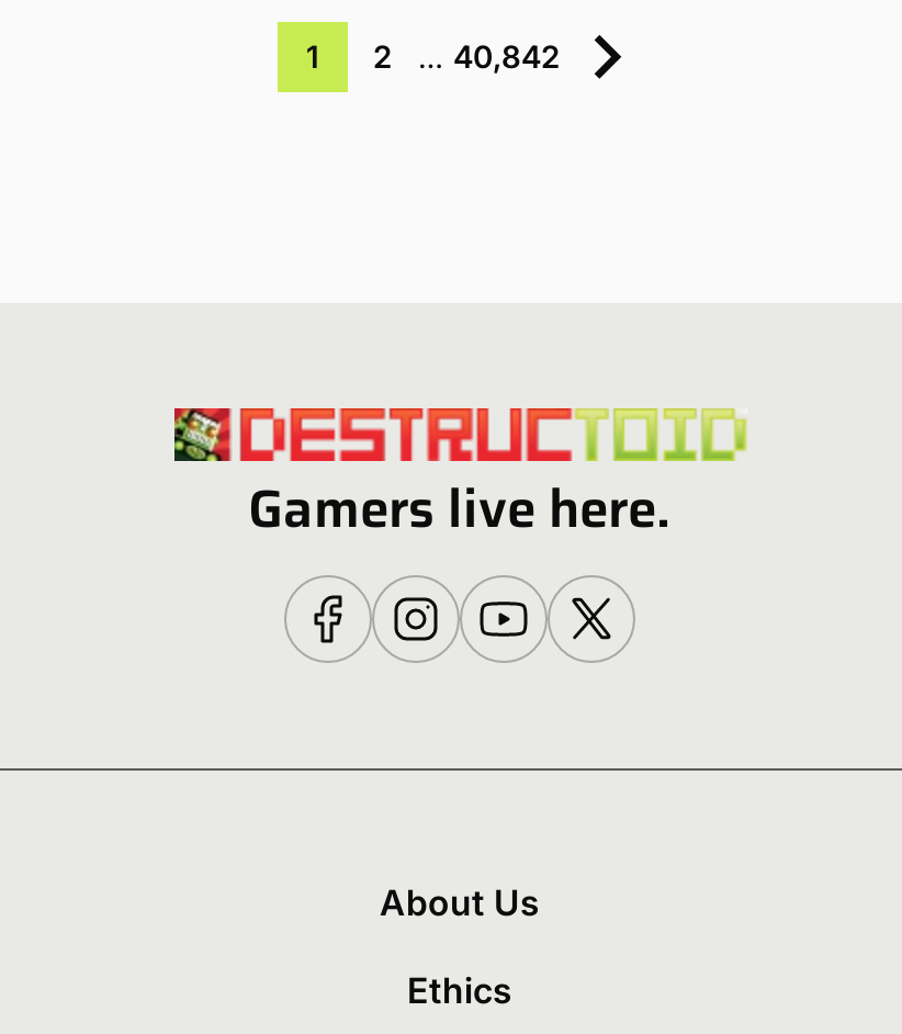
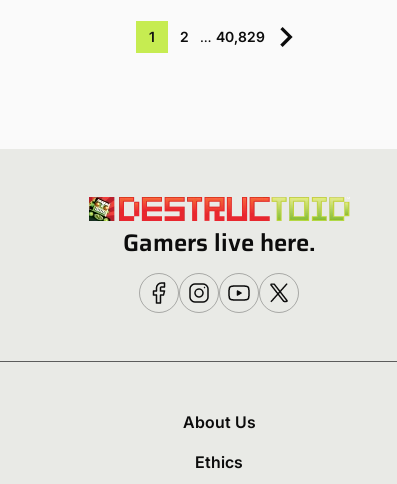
[306,38,561,76] 1 2 … 40,842 -> [149,28,265,45] 1 2 … 40,829

